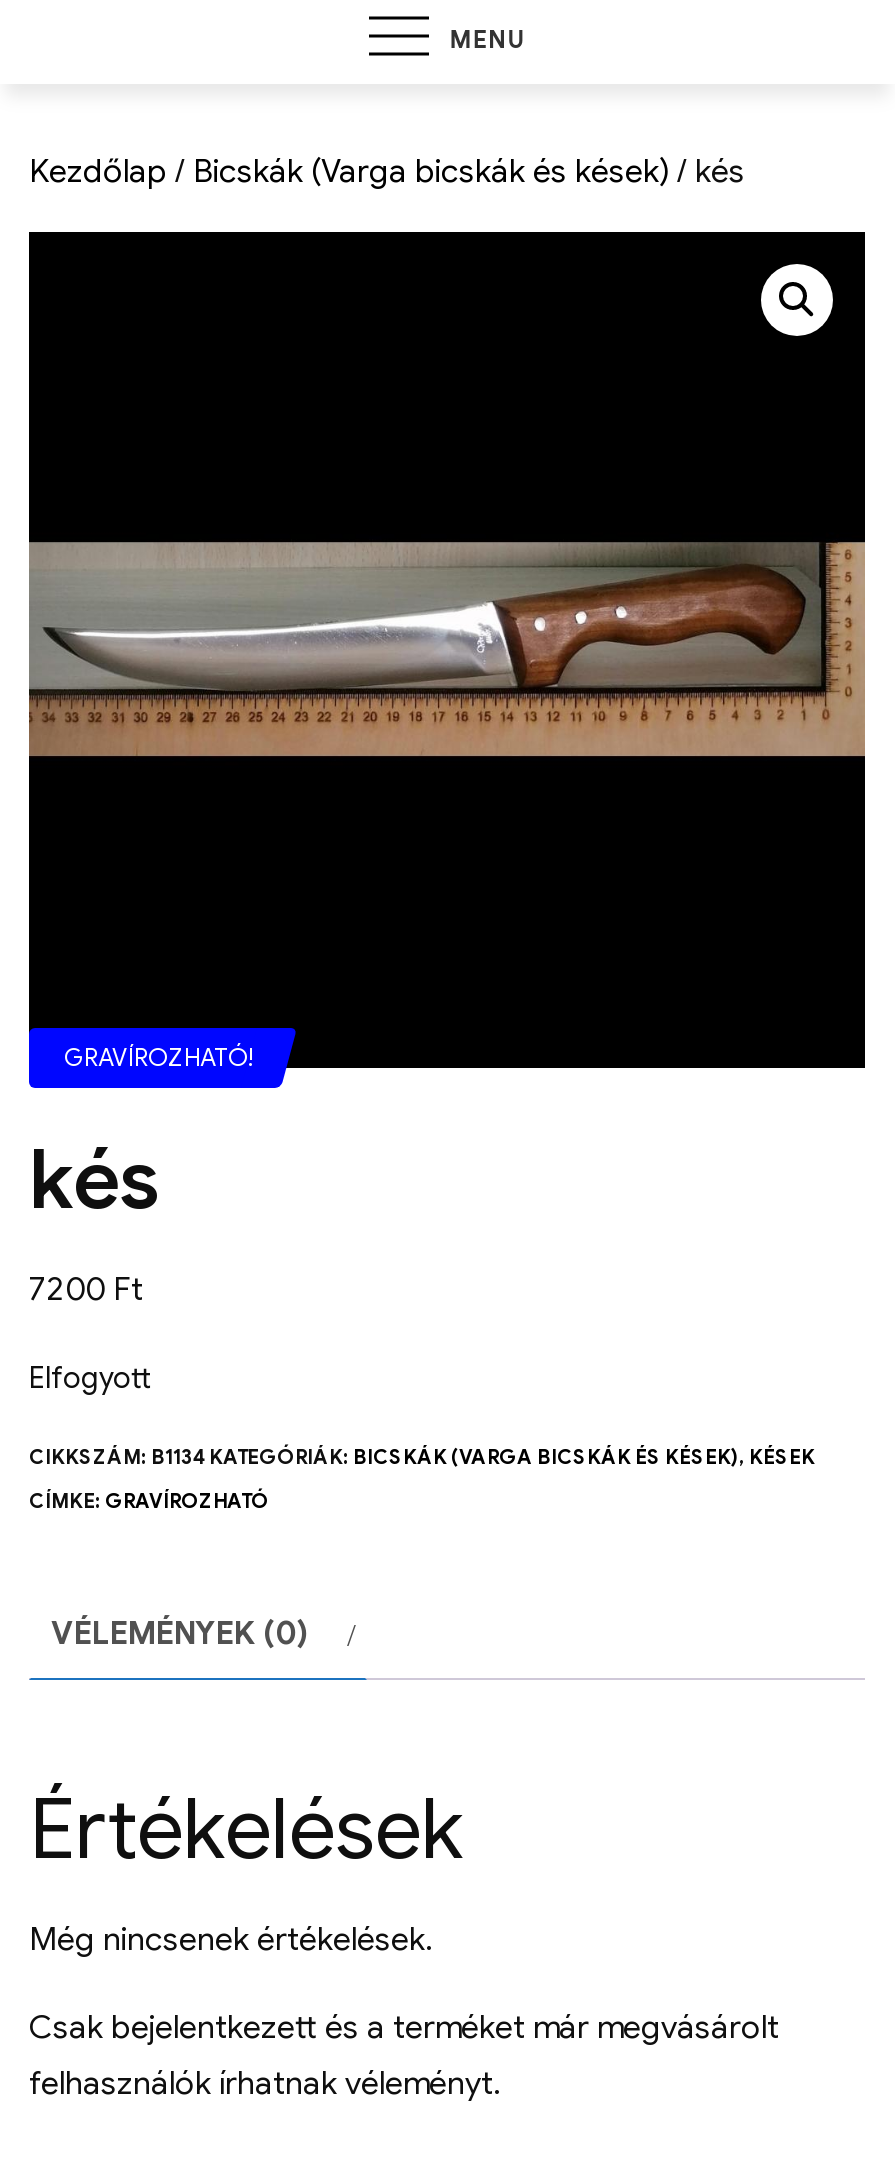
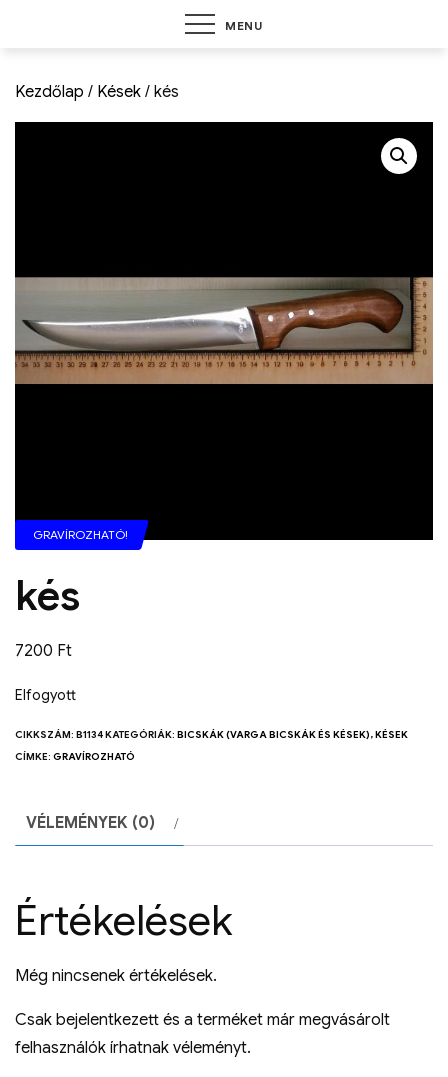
[29,152,745,192] Kezdőlap / Bicskák (Varga bicskák és kések) / kés -> [15,82,179,102] Kezdőlap / Kések / kés

